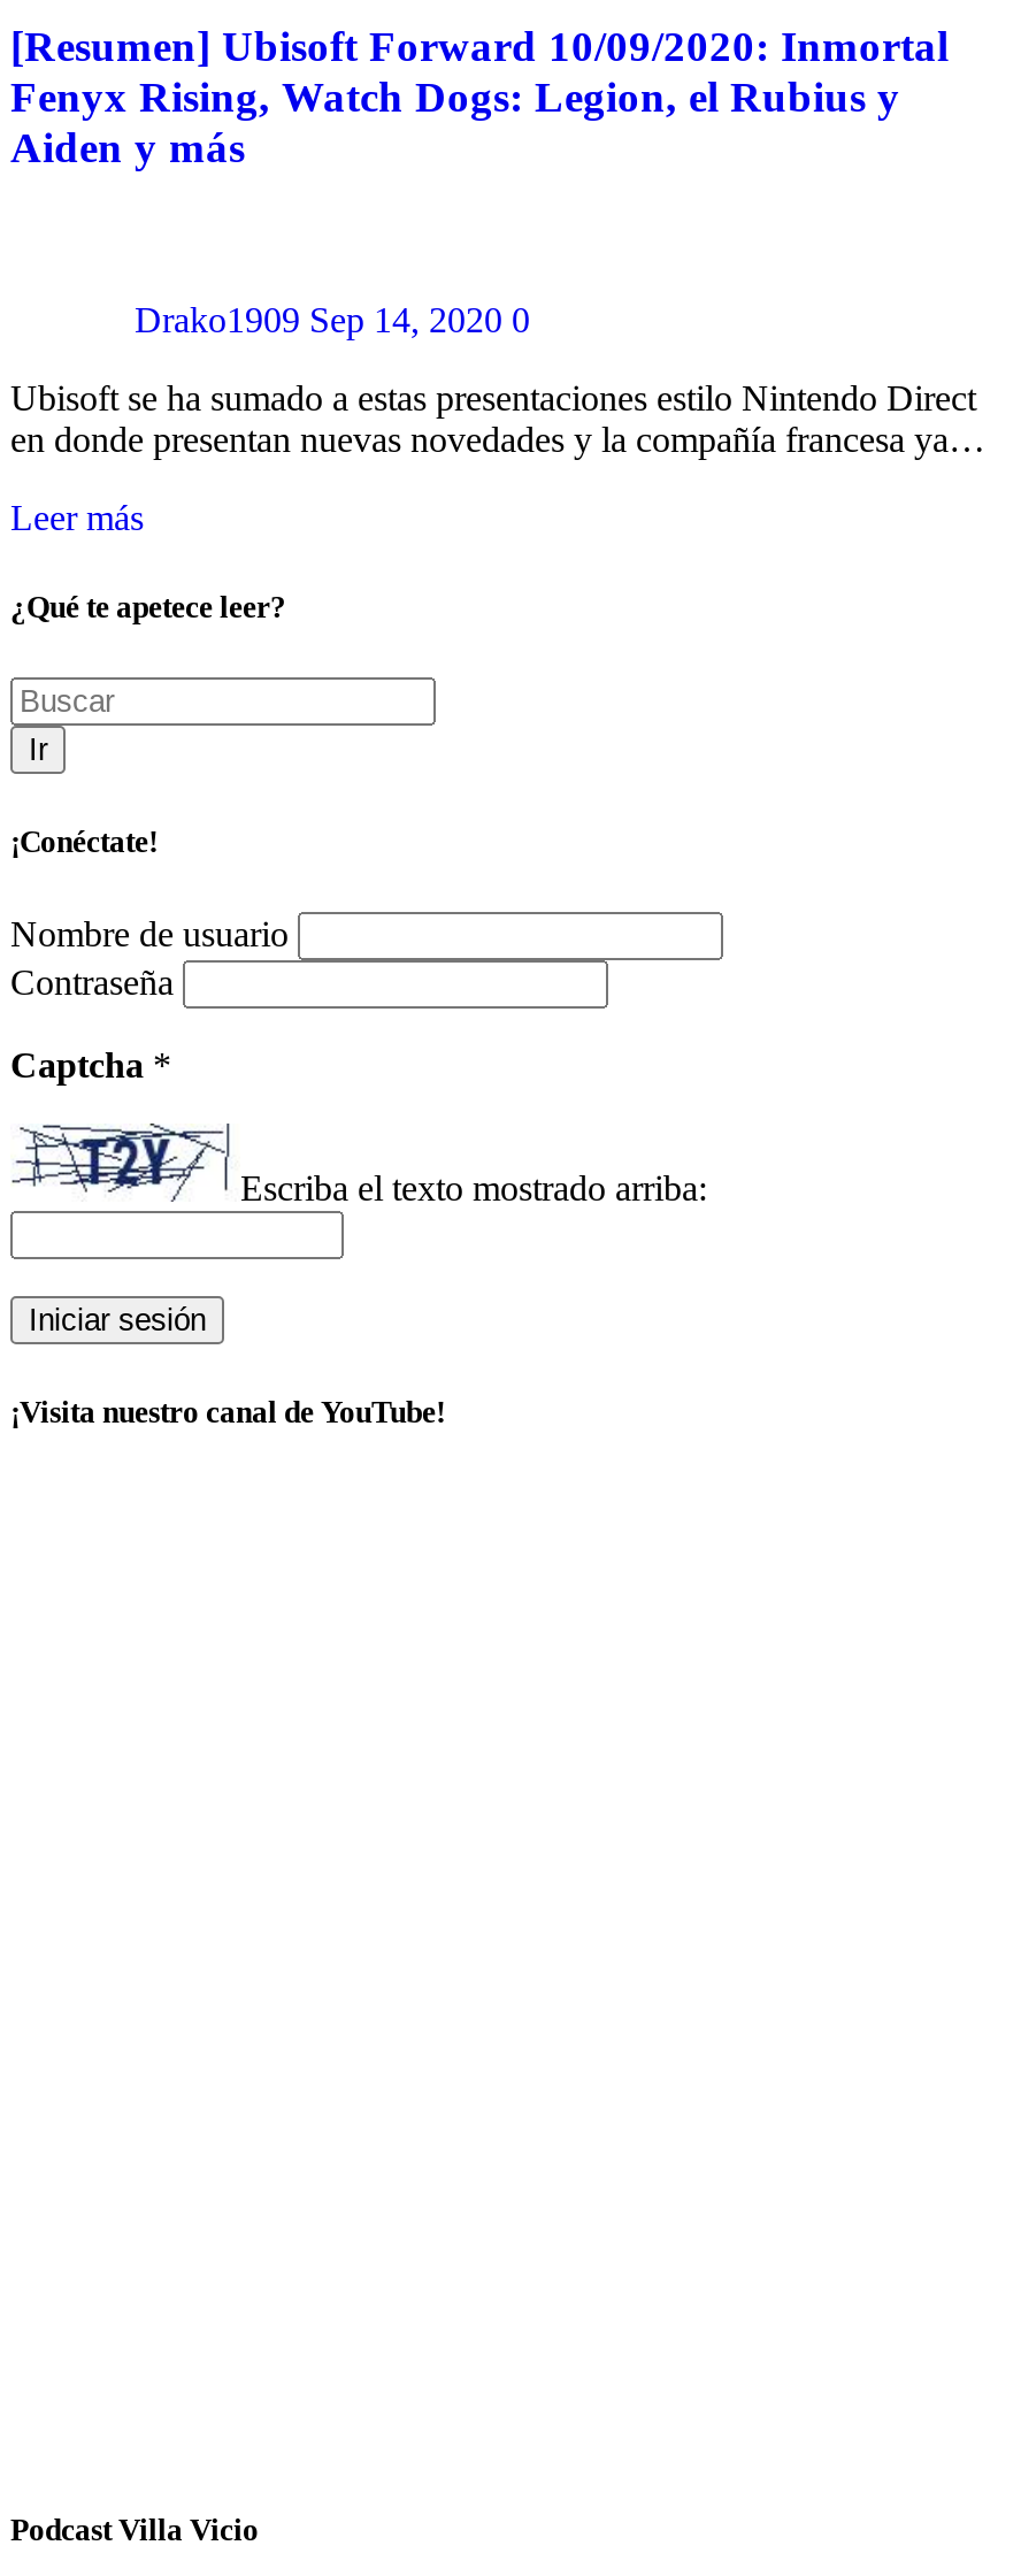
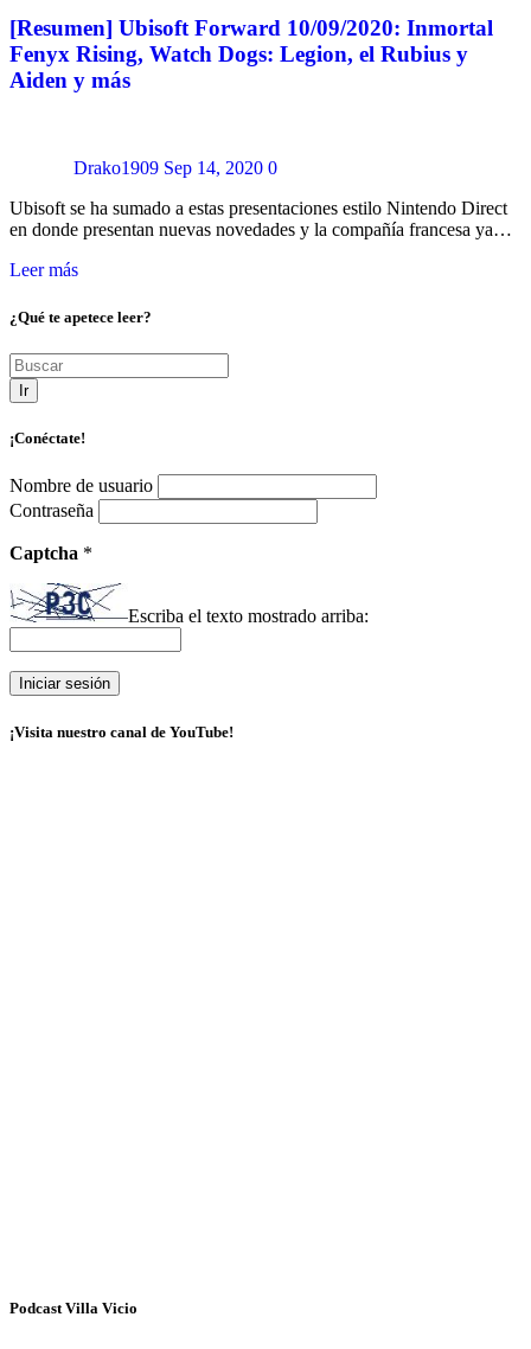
[13,1121,233,1202] [image] -> [9,582,124,624] [image]

